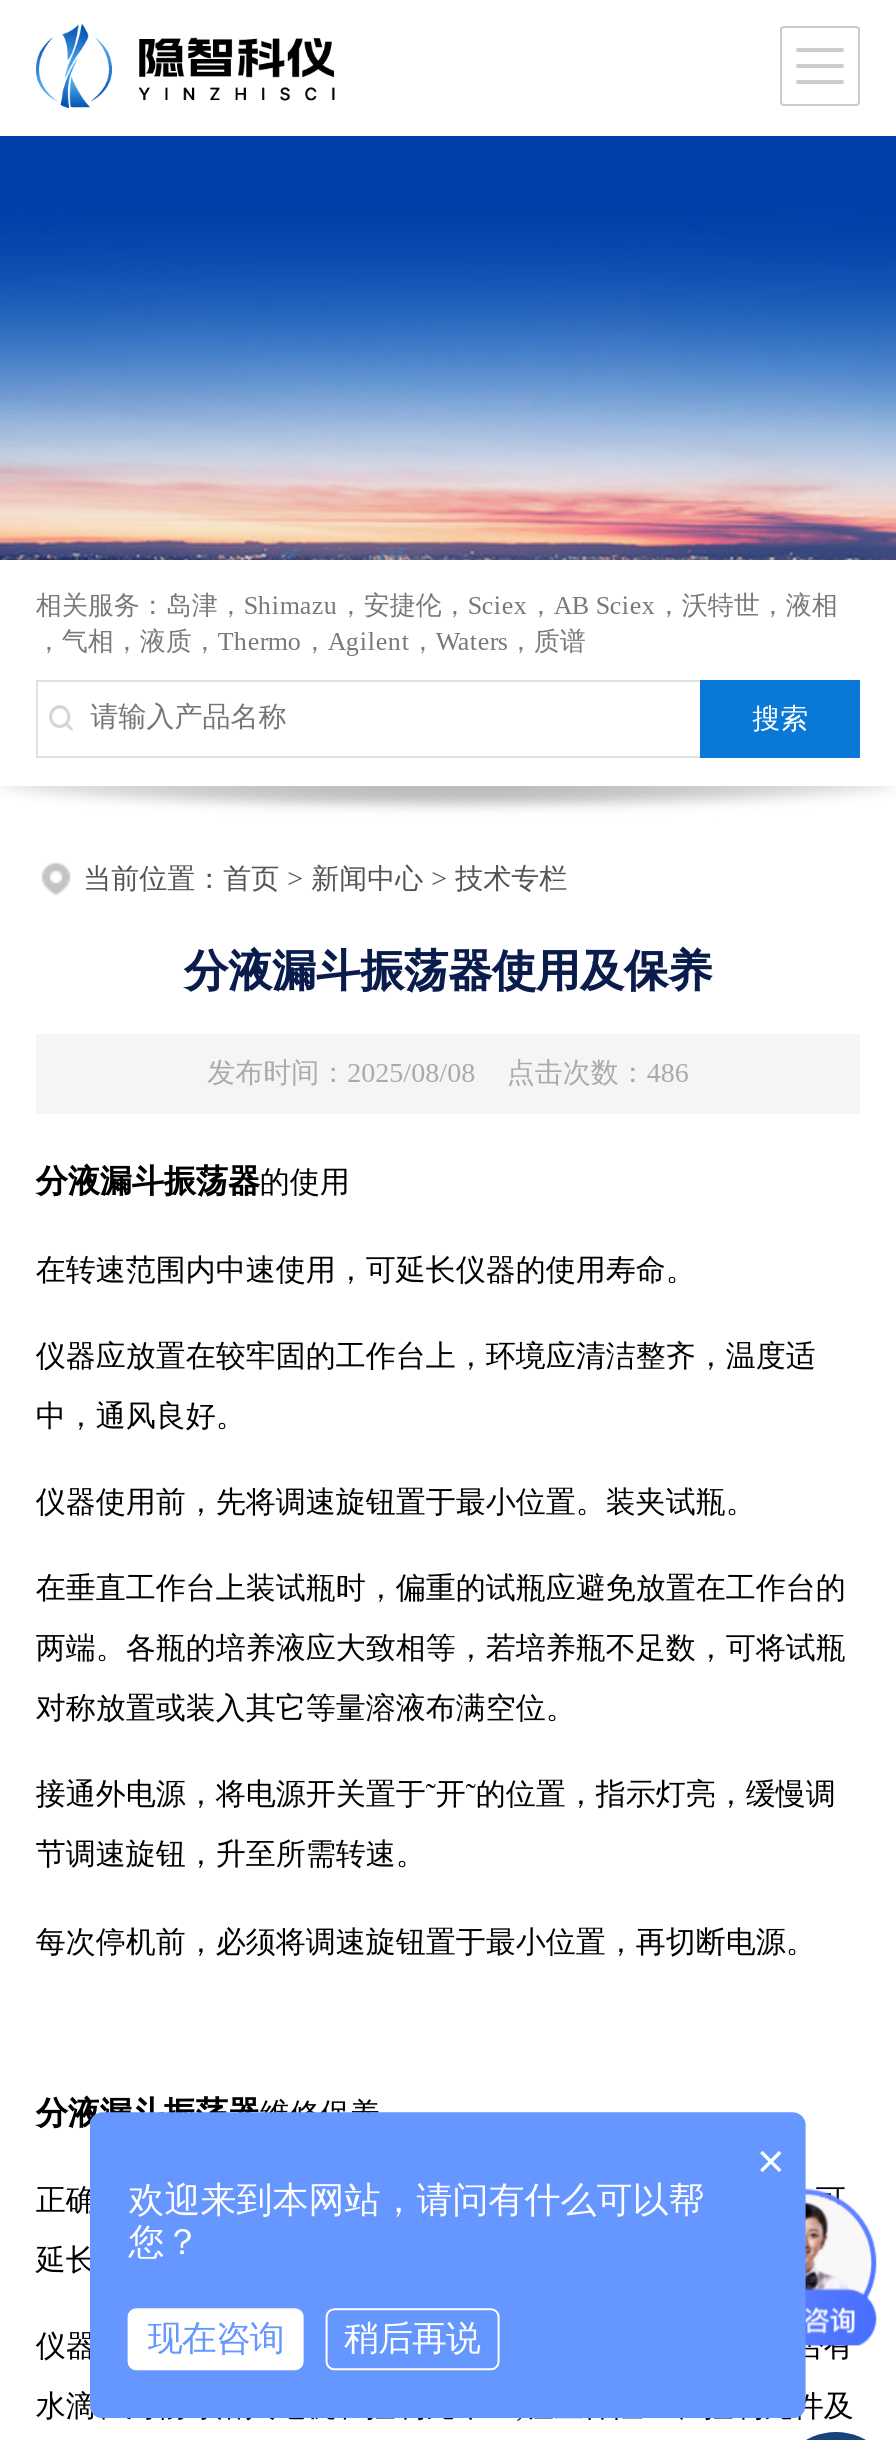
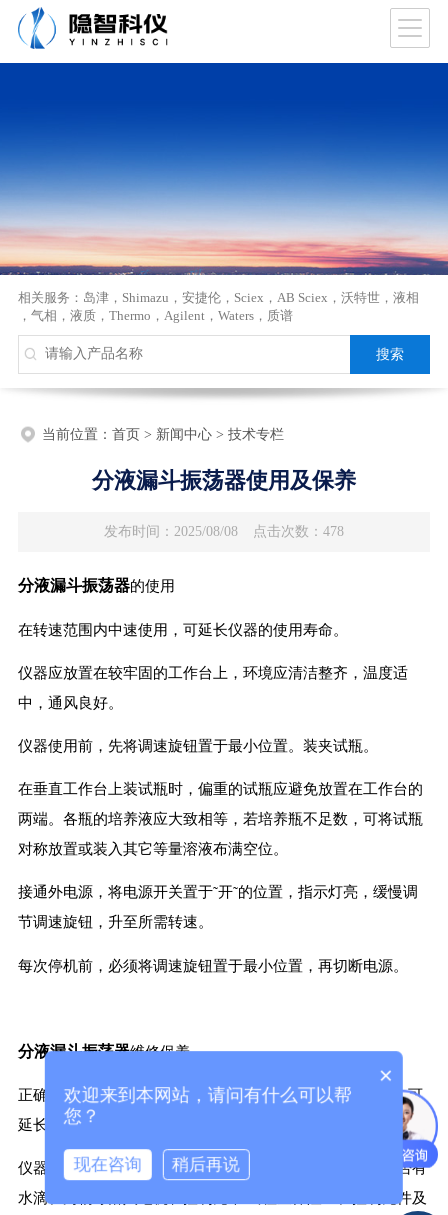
[207,1057,689,1087] 发布时间：2025/08/08 点击次数：486 -> [104,524,344,539] 发布时间：2025/08/08 点击次数：478

